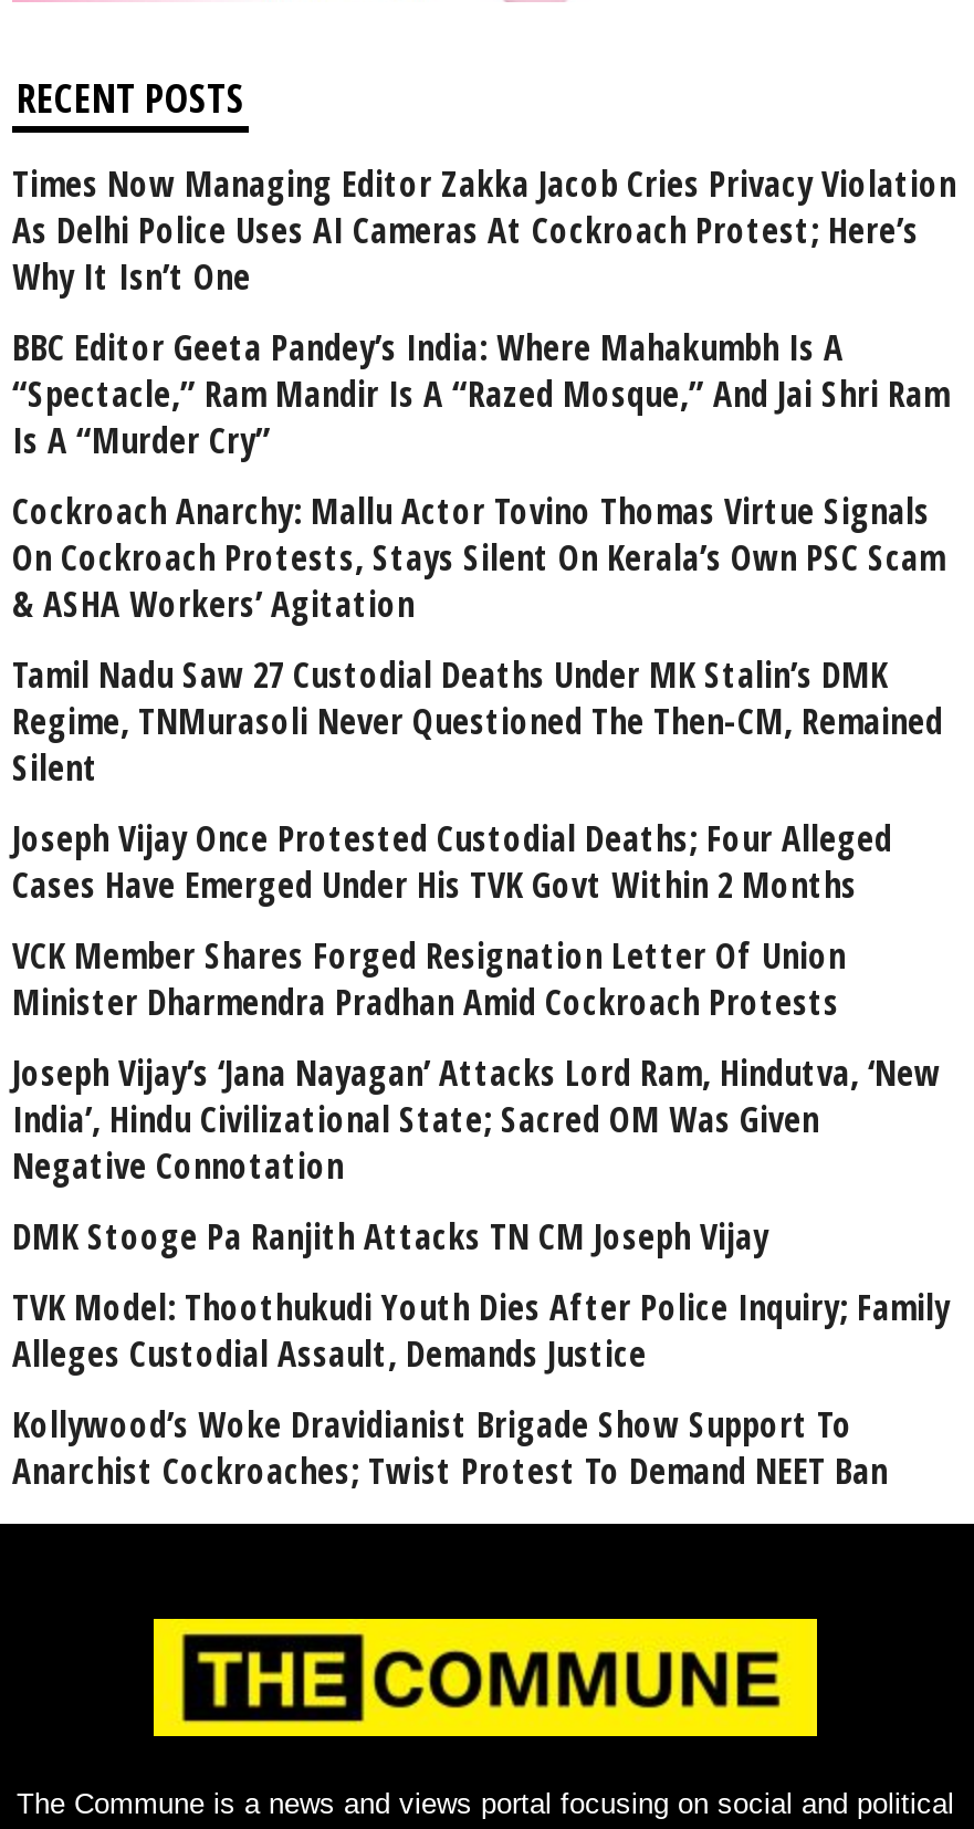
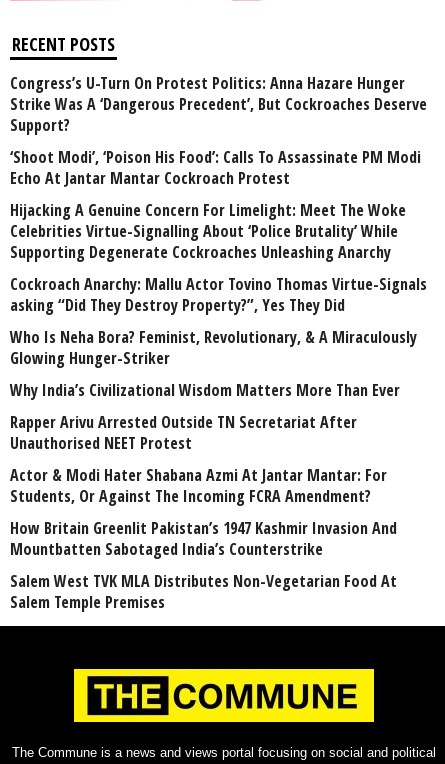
[12,160,956,301] Times Now Managing Editor Zakka Jacob Cries Privacy Violation | As Delhi Police Uses AI Cameras At Cockroach Protest; Here’s | Why It Isn’t One -> [10,72,427,136] Congress’s U-Turn On Protest Politics: Anna Hazare Hunger | Strike Was A ‘Dangerous Precedent’, But Cockroaches Deserve | Support?
[12,323,950,465] BBC Editor Geeta Pandey’s India: Where Mahakumbh Is A | “Spectacle,” Ram Mandir Is A “Razed Mosque,” And Jai Shri Ram | Is A “Murder Cry” -> [10,146,421,189] ‘Shoot Modi’, ‘Poison His Food’: Calls To Assassinate PM Modi | Echo At Jantar Mantar Cockroach Protest
[12,487,945,629] Cockroach Anarchy: Mallu Actor Tovino Thomas Virtue Signals | On Cockroach Protests, Stays Silent On Kerala’s Own PSC Scam | & ASHA Workers’ Agitation -> [10,199,406,263] Hijacking A Genuine Concern For Limelight: Meet The Woke | Celebrities Virtue-Signalling About ‘Police Brutality’ While | Supporting Degenerate Cockroaches Unleashing Anarchy
[12,651,943,792] Tamil Nadu Saw 27 Custodial Deaths Under MK Stalin’s DMK | Regime, TNMurasoli Never Questioned The Then-CM, Remained | Silent -> [10,273,427,316] Cockroach Anarchy: Mallu Actor Tovino Thomas Virtue-Signals | asking “Did They Destroy Property?”, Yes They Did
[12,814,892,909] Joseph Vijay Once Protested Custodial Deaths; Four Alleged | Cases Have Emerged Under His TVK Govt Within 2 Months -> [10,326,417,369] Who Is Neha Bora? Feminist, Revolutionary, & A Miraculously | Glowing Hunger-Striker
[12,932,846,1027] VCK Member Shares Forged Resignation Letter Of Union | Minister Dharmendra Pradhan Amid Cockroach Protests -> [10,379,400,401] Why India’s Civilizational Wisdom Matters More Than Ever
[12,1049,941,1190] Joseph Vijay’s ‘Jana Nayagan’ Attacks Lord Ram, Hindutva, ‘New | India’, Hindu Civilizational State; Sacred OM Was Given | Negative Connotation -> [10,411,357,454] Rapper Arivu Arrested Outside TN Secretariat After | Unauthorised NEET Protest
[12,1212,768,1261] DMK Stooge Pa Ranjith Attacks TN CM Joseph Vijay -> [10,464,387,507] Actor & Modi Hater Shabana Azmi At Jantar Mantar: For | Students, Or Against The Incoming FCRA Amendment?
[12,1283,950,1378] TVK Model: Thoothukudi Youth Dies After Police Inquiry; Family | Alleges Custodial Assault, Demands Justice -> [10,517,397,560] How Britain Greenlit Pakistan’s 1947 Kashmir Invasion And | Mountbatten Sabotaged India’s Counterstrike
[12,1400,888,1495] Kollywood’s Woke Dravidianist Brigade Show Support To | Anarchist Cockroaches; Twist Protest To Demand NEET Ban -> [10,570,397,613] Salem West TVK MLA Distributes Non-Vegetarian Food At | Salem Temple Premises

